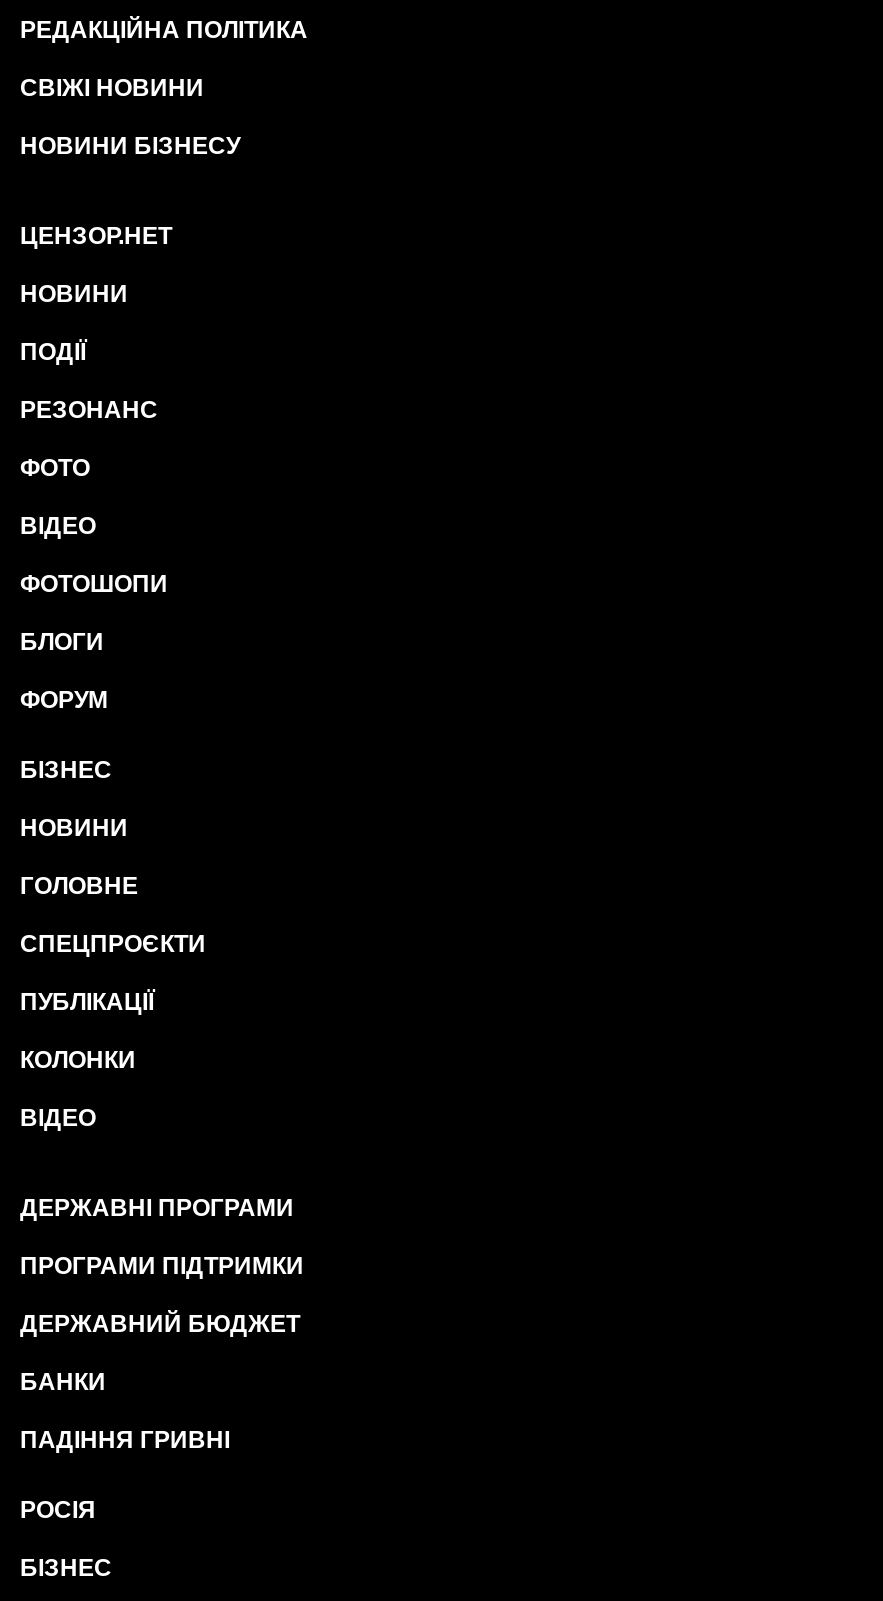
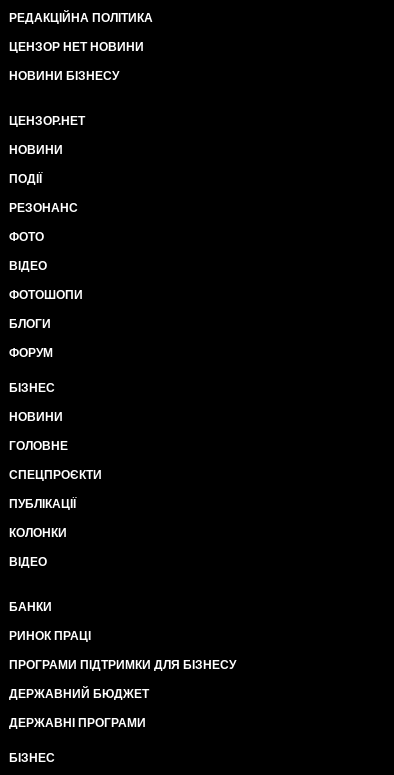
[20,74,204,102] СВІЖІ НОВИНИ -> [9,40,144,54] ЦЕНЗОР НЕТ НОВИНИ
moved [20,1194,300,1338] -> [9,687,149,730]: ДЕРЖАВНИЙ БЮДЖЕТ | ДЕРЖАВНІ ПРОГРАМИ
[20,1252,304,1280] ПРОГРАМИ ПІДТРИМКИ -> none
moved [20,1368,106,1396] -> [9,600,52,614]: БАНКИ
[20,1426,230,1524] ПАДІННЯ ГРИВНІ | РОСІЯ -> [9,629,236,672] РИНОК ПРАЦІ | ПРОГРАМИ ПІДТРИМКИ ДЛЯ БІЗНЕСУ

